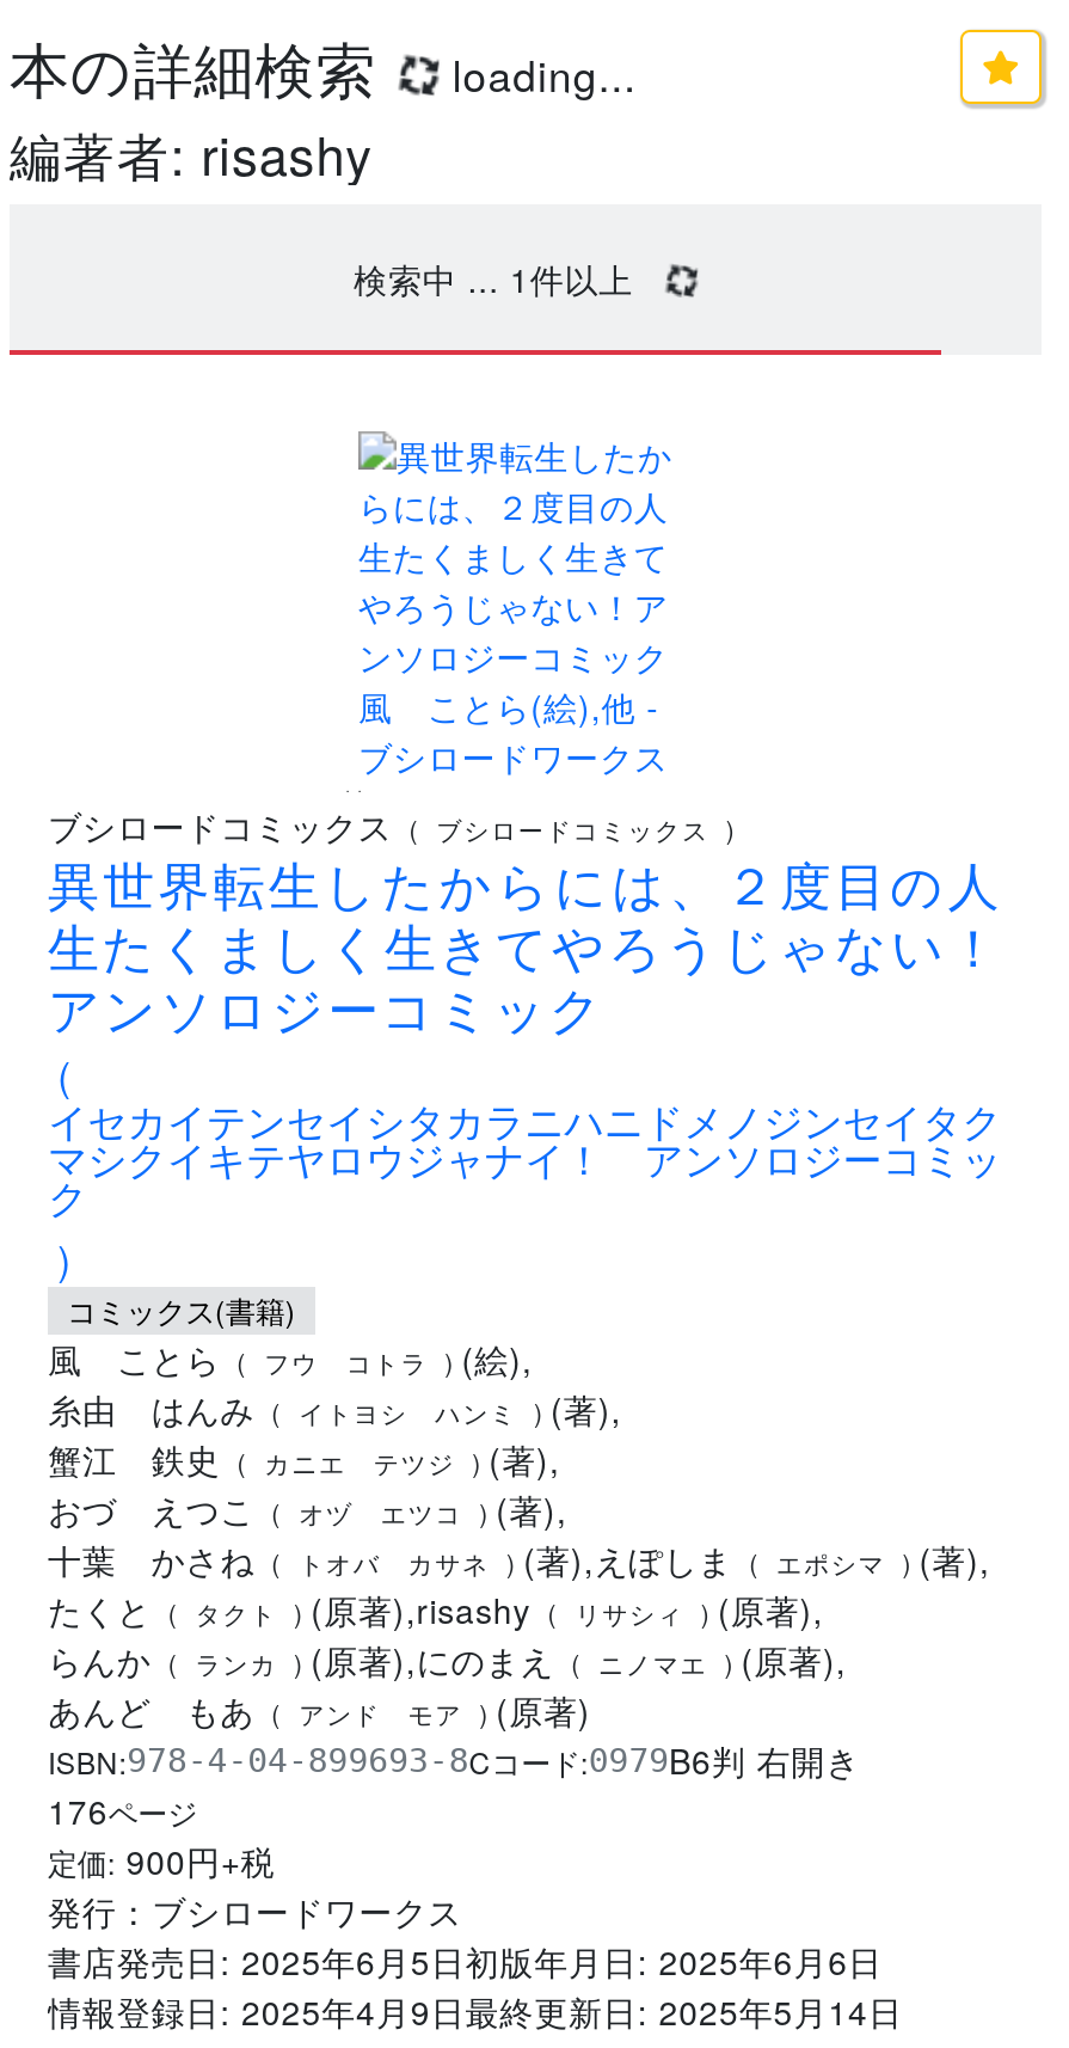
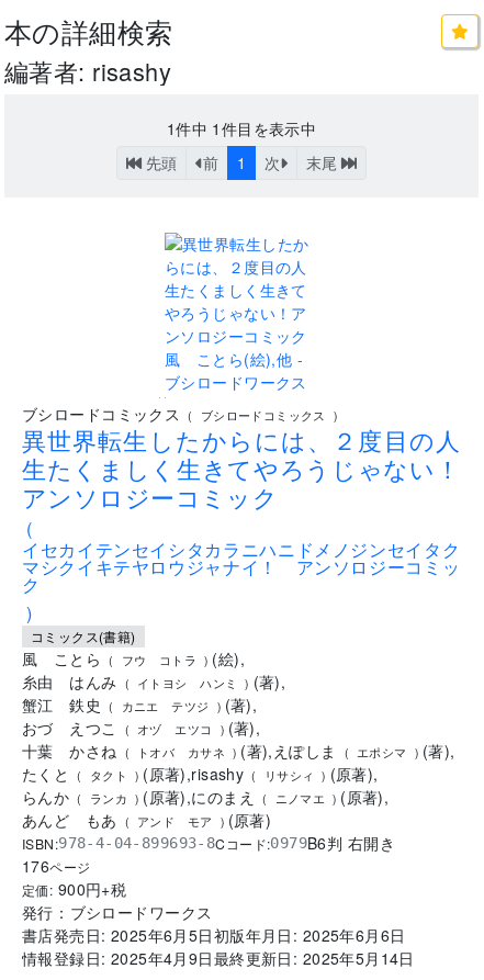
[440,44,637,104] loading... -> none
[354,255,633,302] 検索中 ... 1件以上 -> [142,117,341,173] 1件中1件目を表示中 | 先頭 | 前 | 1 | 次 | 末尾

